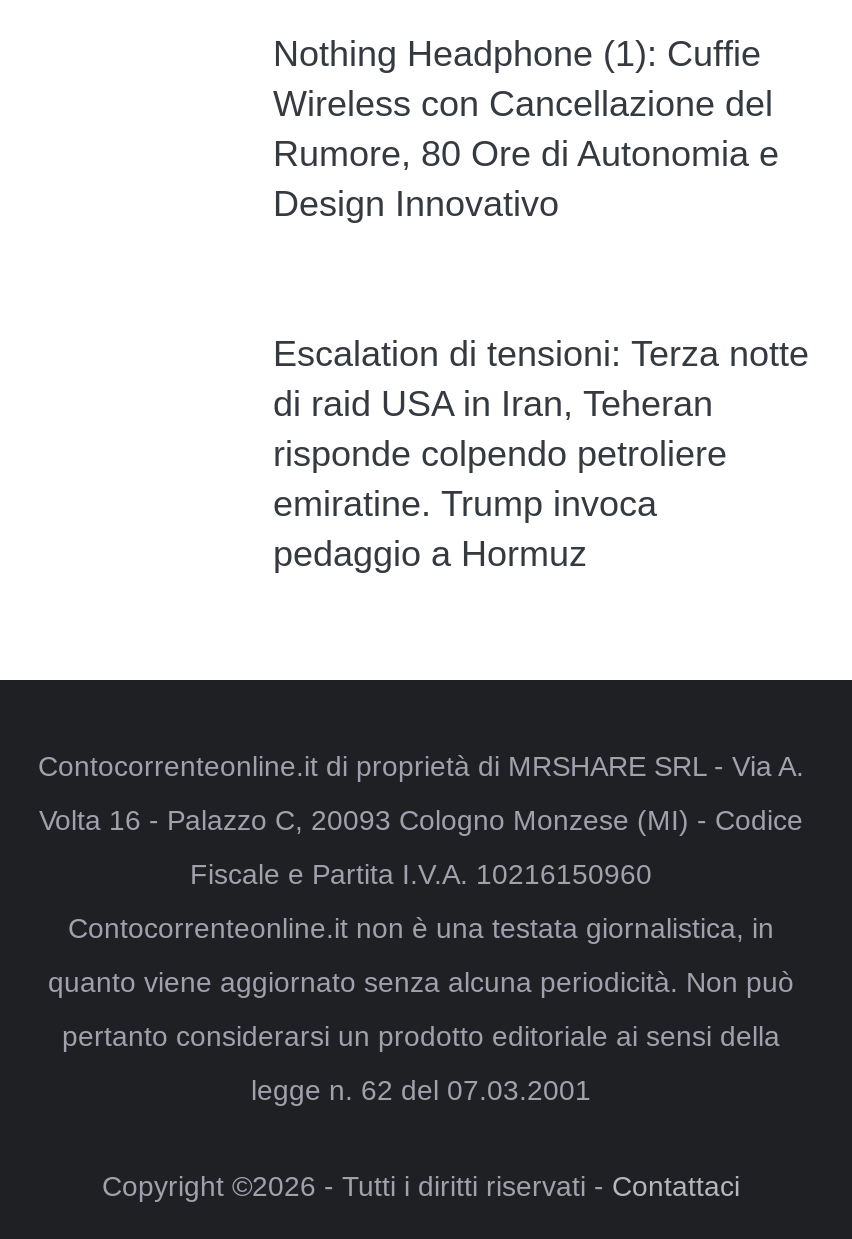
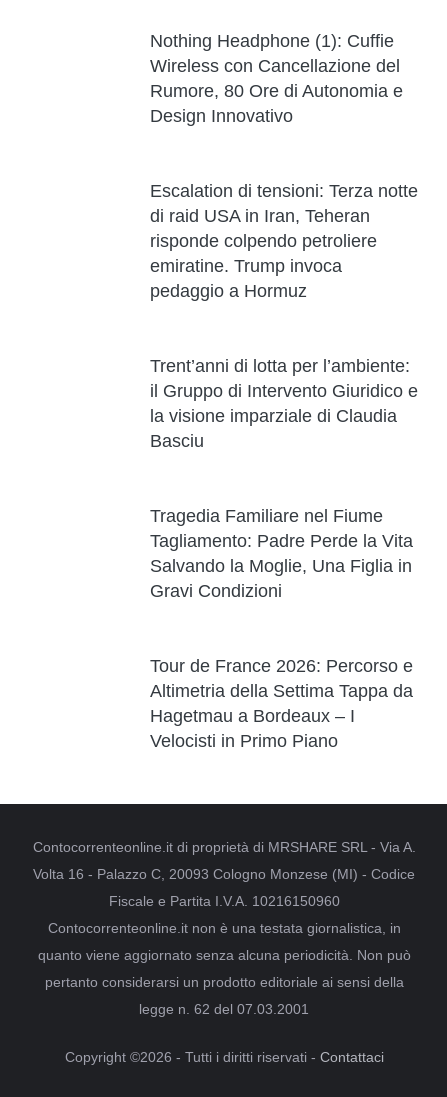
none -> [150,356,418,451] Trent’anni di lotta per l’ambiente: | il Gruppo di Intervento Giuridico e | la visione imparziale di Claudia | Basciu
none -> [150,506,413,601] Tragedia Familiare nel Fiume | Tagliamento: Padre Perde la Vita | Salvando la Moglie, Una Figlia in | Gravi Condizioni
none -> [150,656,413,751] Tour de France 2026: Percorso e | Altimetria della Settima Tappa da | Hagetmau a Bordeaux – I | Velocisti in Primo Piano

